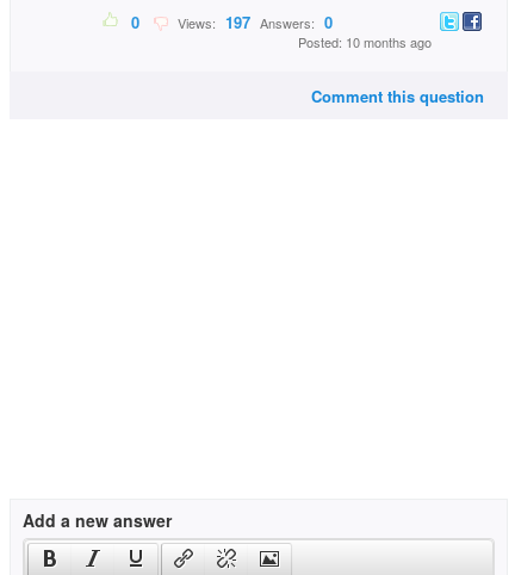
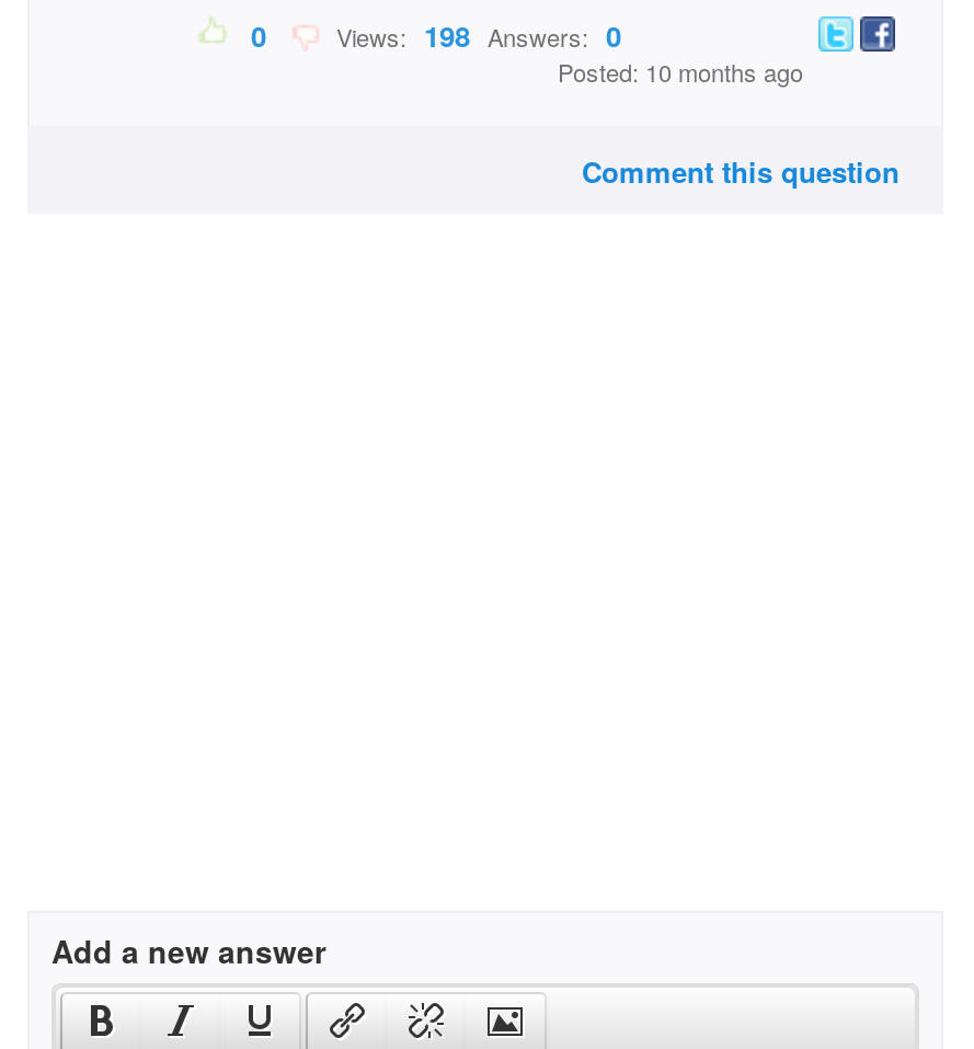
[170,11,333,34] Views: 197 Answers: 0 -> [323,14,621,56] Views: 198 Answers: 0

